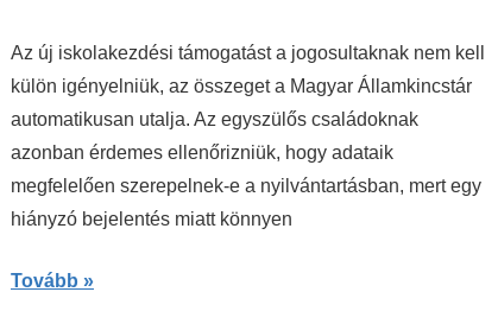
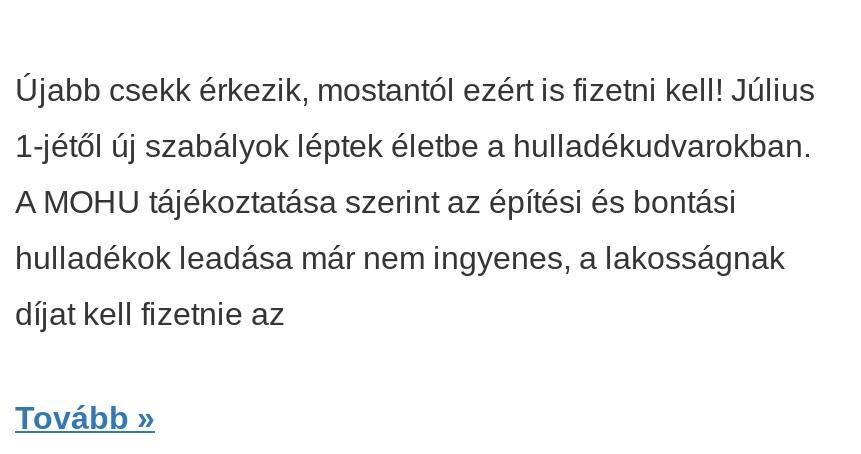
[11,43,485,229] Az új iskolakezdési támogatást a jogosultaknak nem kell | külön igényelniük, az összeget a Magyar Államkincstár | automatikusan utalja. Az egyszülős családoknak | azonban érdemes ellenőrizniük, hogy adataik | megfelelően szerepelnek-e a nyilvántartásban, mert egy | hiányzó bejelentés miatt könnyen -> [15,73,815,331] Újabb csekk érkezik, mostantól ezért is fizetni kell! Július | 1-jétől új szabályok léptek életbe a hulladékudvarokban. | A MOHU tájékoztatása szerint az építési és bontási | hulladékok leadása már nem ingyenes, a lakosságnak | díjat kell fizetnie az

